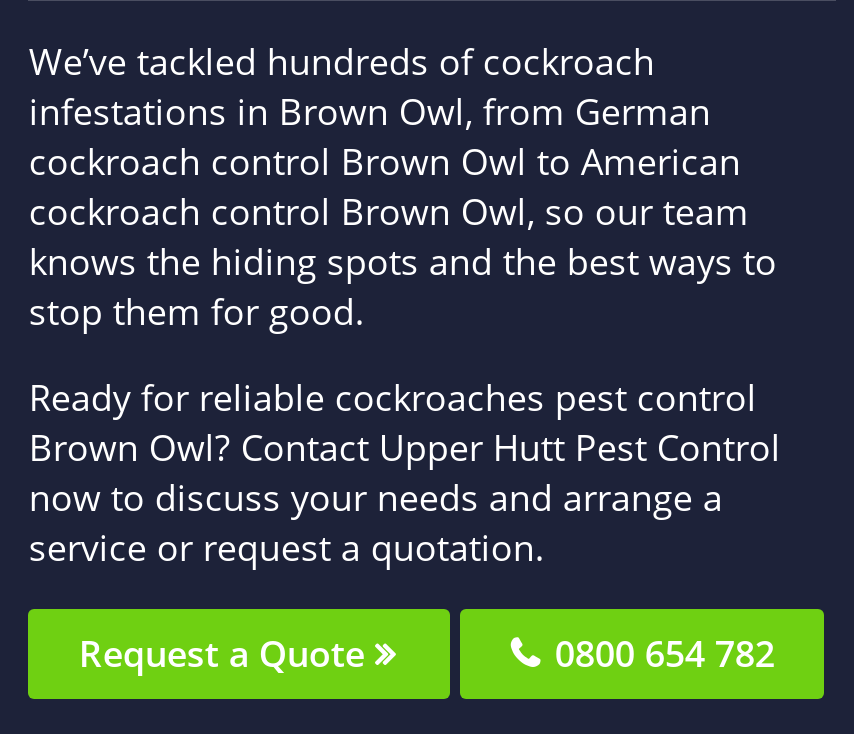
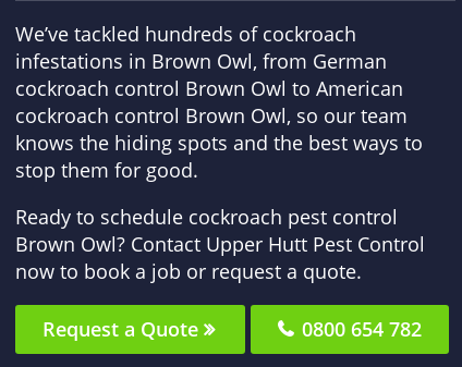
[29,373,757,421] Ready for reliable cockroaches pest control -> [16,203,398,229] Ready to schedule cockroach pest control
[29,473,723,571] now to discuss your needs and arrange a | service or request a quotation. -> [16,258,362,284] now to book a job or request a quote.

